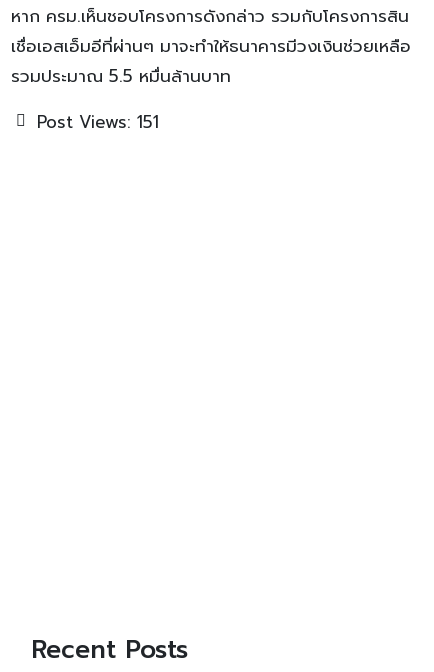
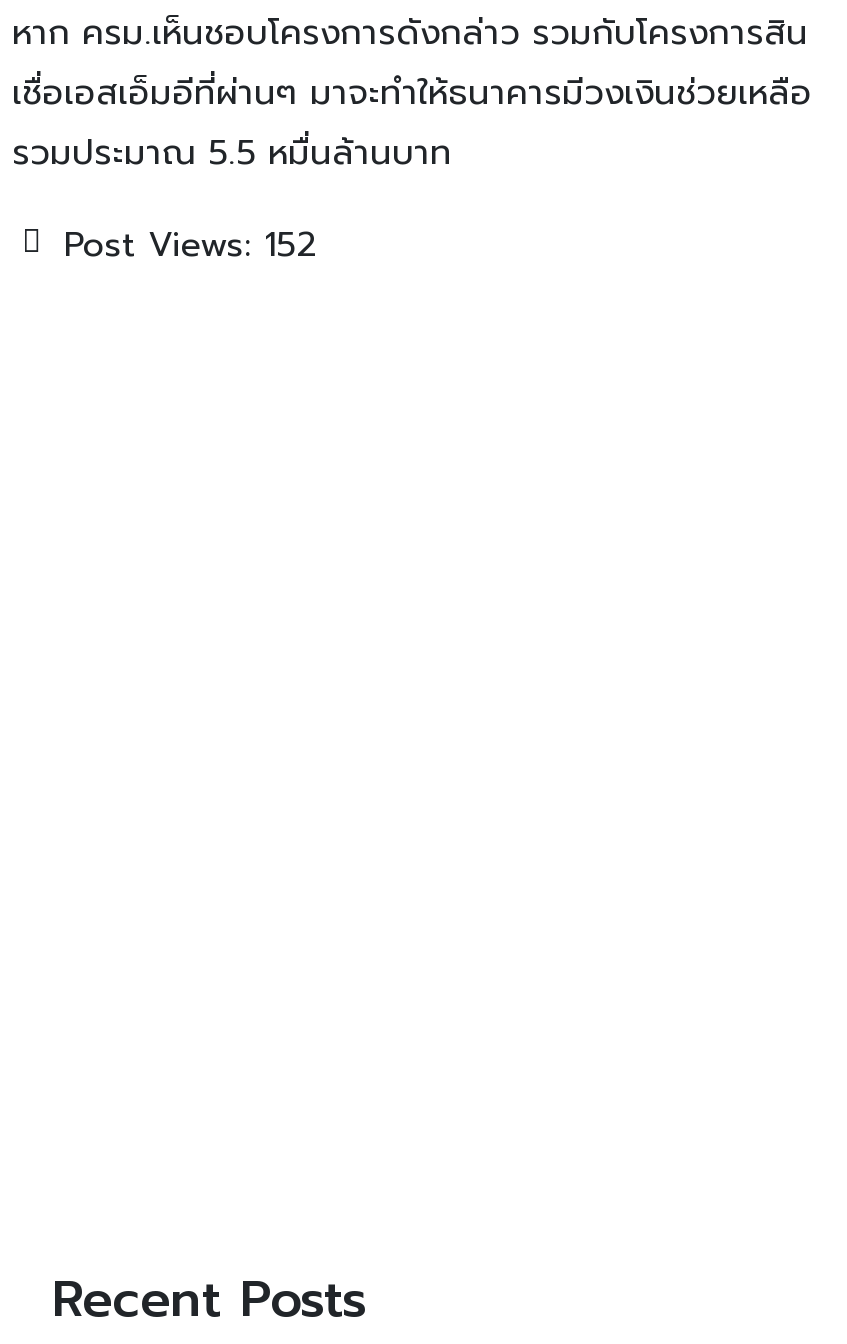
[37,109,159,135] Post Views: 151 -> [64,217,316,269] Post Views: 152

